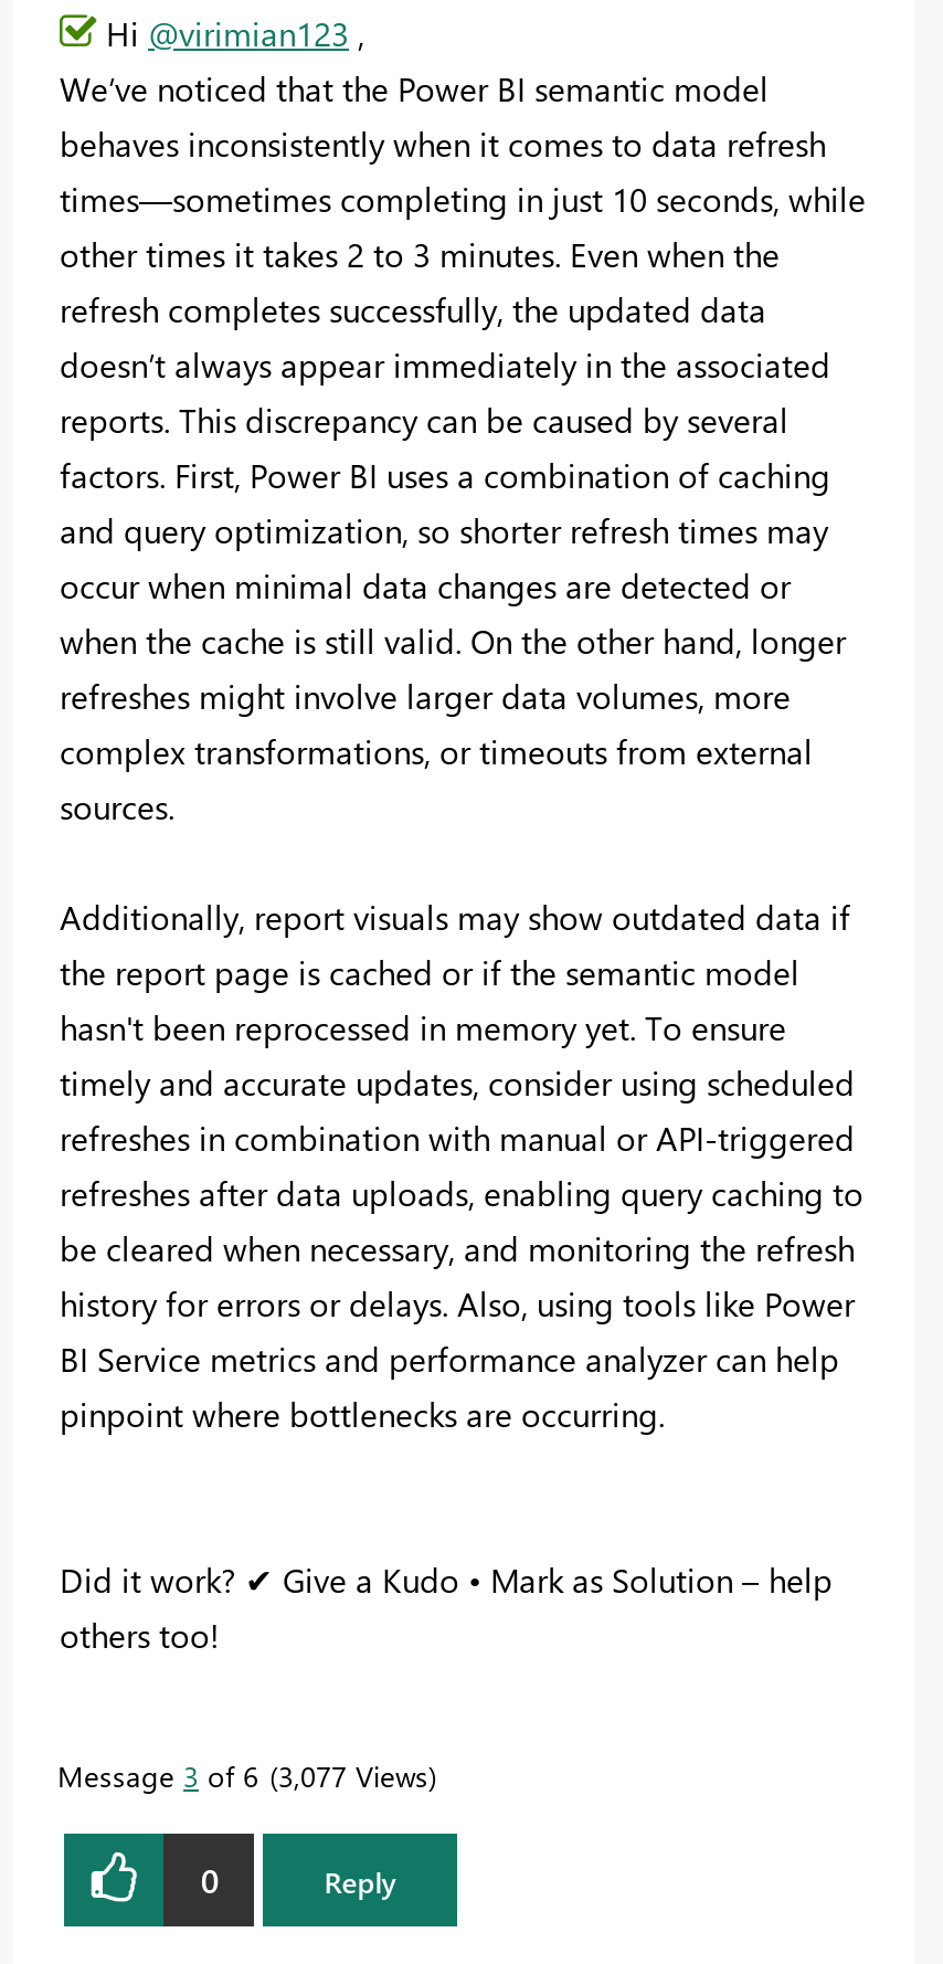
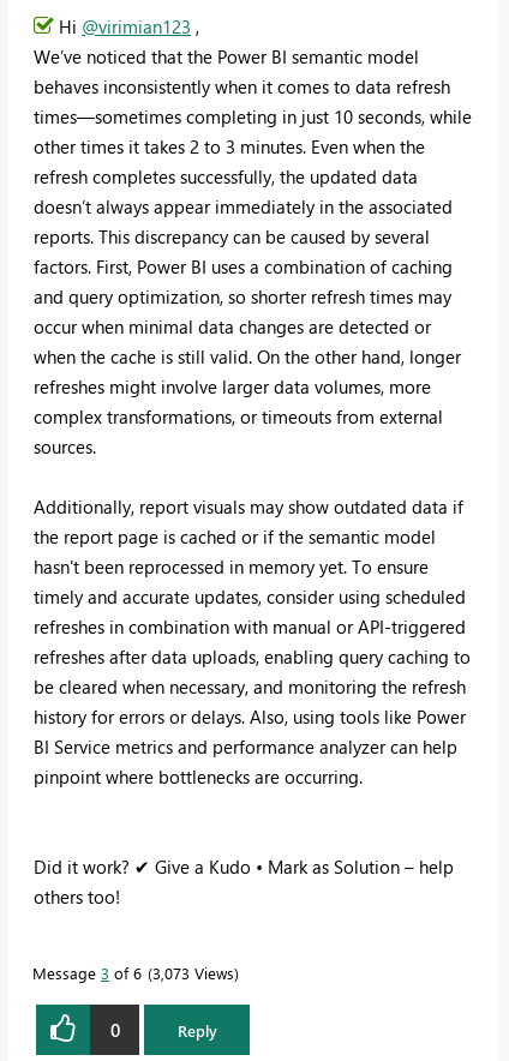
[57,1757,428,1794] Message 3 of 6 3,077 Views -> [32,963,234,983] Message 3 of 6 3,073 Views

